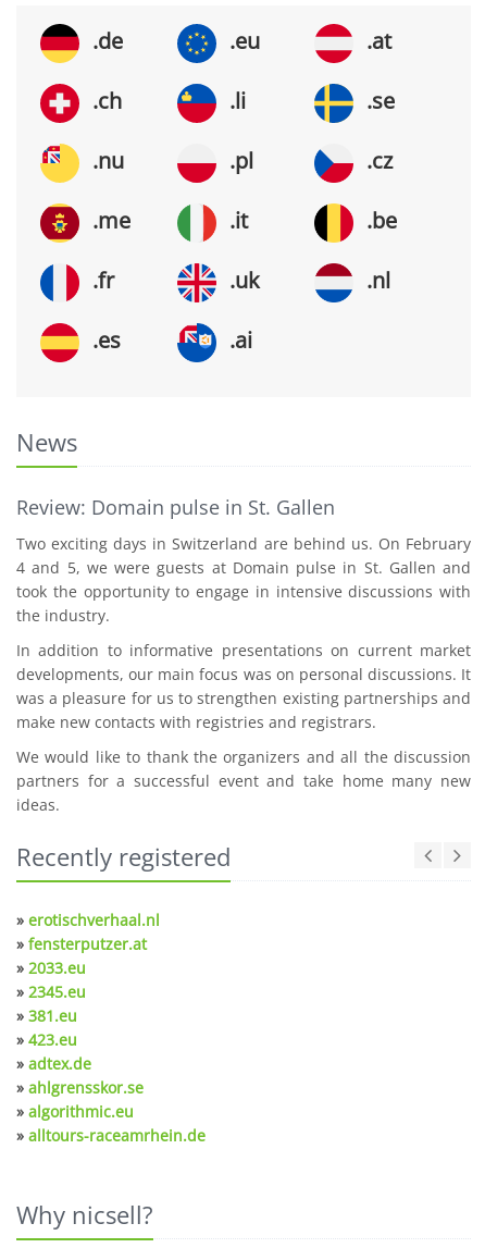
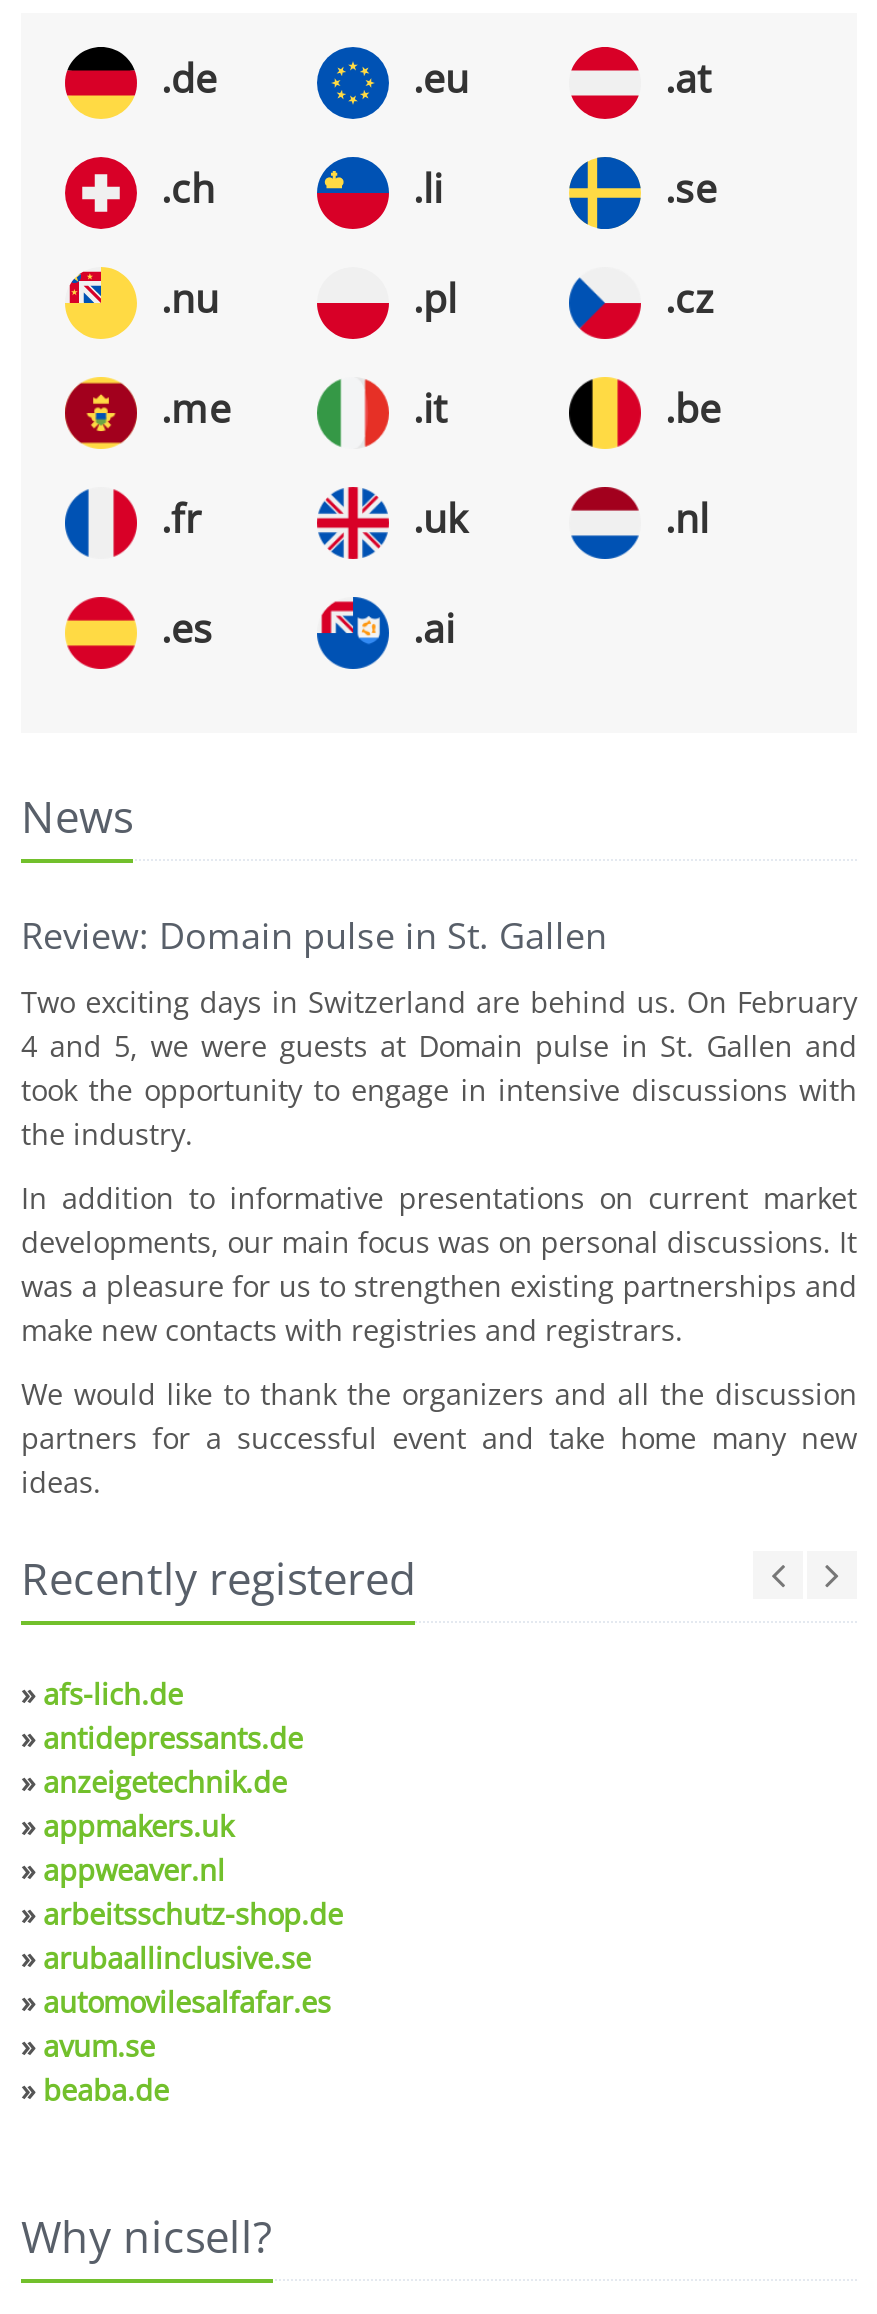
[16,910,206,1146] » erotischverhaal.nl | » fensterputzer.at | » 2033.eu | » 2345.eu | » 381.eu | » 423.eu | » adtex.de | » ahlgrensskor.se | » algorithmic.eu | » alltours-raceamrhein.de -> [21,1675,343,2109] » afs-lich.de | » antidepressants.de | » anzeigetechnik.de | » appmakers.uk | » appweaver.nl | » arbeitsschutz-shop.de | » arubaallinclusive.se | » automovilesalfafar.es | » avum.se | » beaba.de

